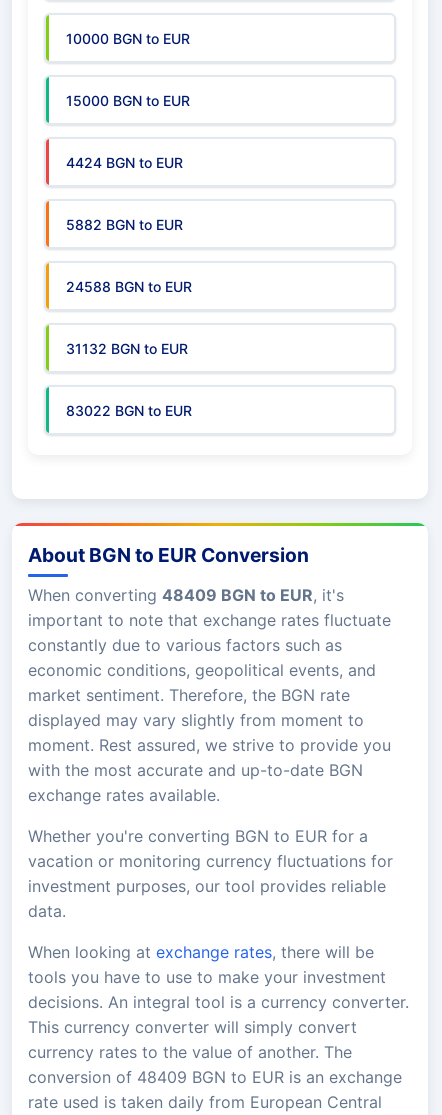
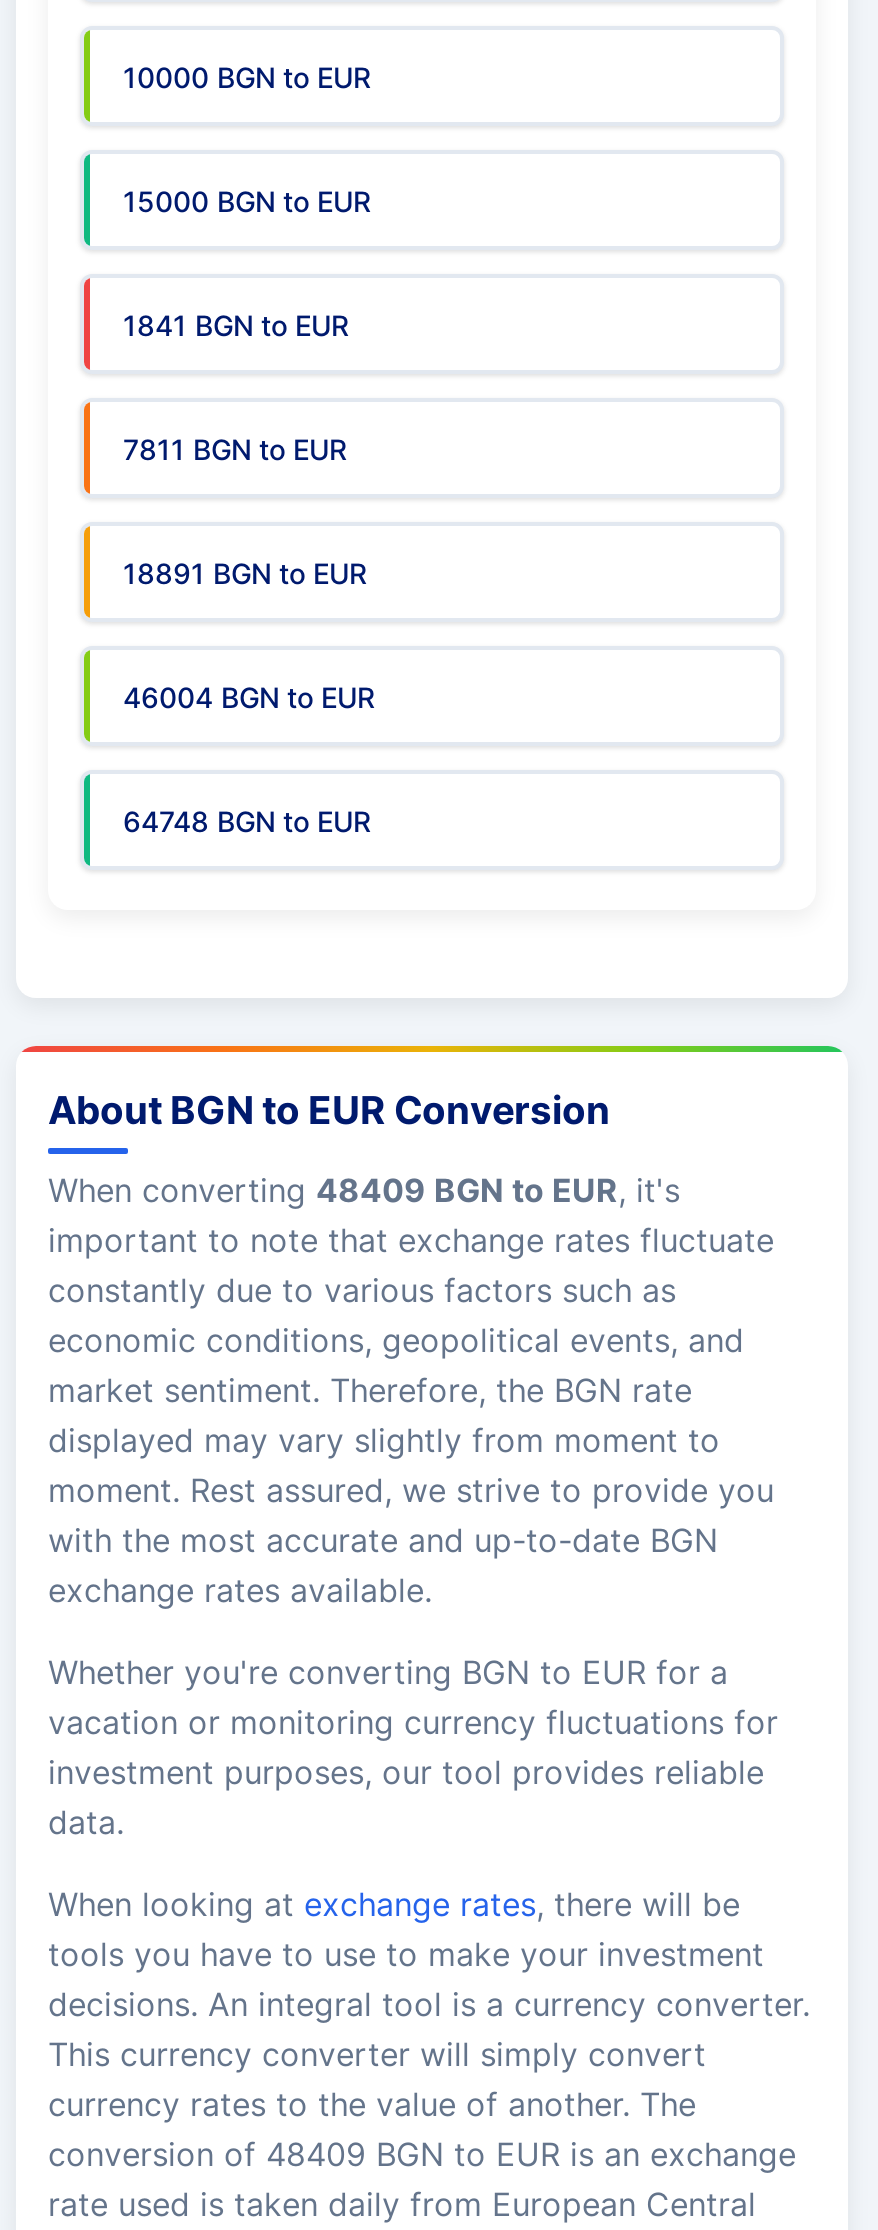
[65,153,182,170] 4424 BGN to EUR -> [123,307,349,341] 1841 BGN to EUR
[65,215,182,232] 5882 BGN to EUR -> [123,431,347,465] 7811 BGN to EUR
[65,277,191,294] 24588 BGN to EUR -> [123,555,367,589] 18891 BGN to EUR
[65,339,187,356] 31132 BGN to EUR -> [123,679,375,713] 46004 BGN to EUR
[65,401,191,418] 83022 BGN to EUR -> [123,803,371,837] 64748 BGN to EUR

